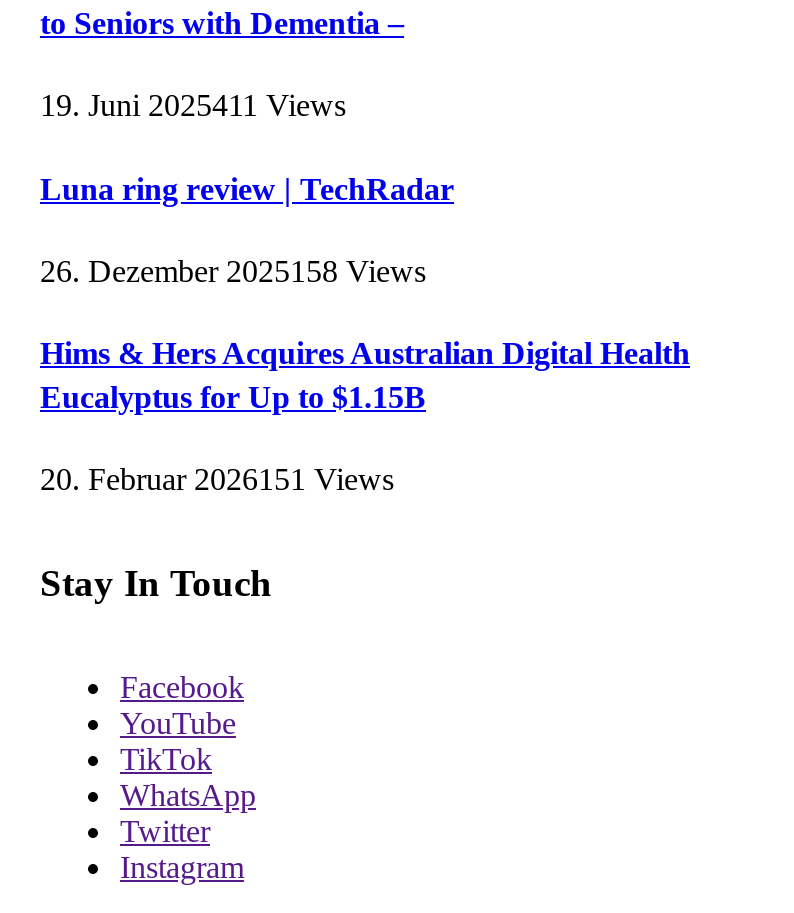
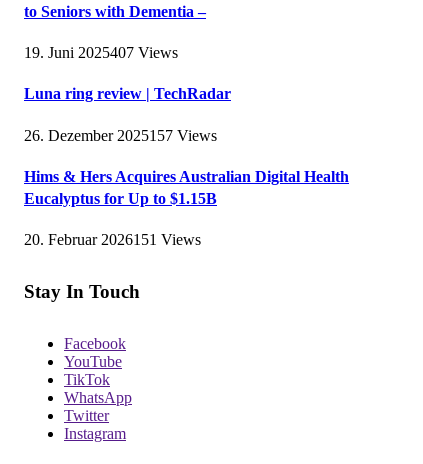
[40,88,346,122] 19. Juni 2025411 Views -> [24,44,178,61] 19. Juni 2025407 Views
[40,253,426,287] 26. Dezember 2025158 Views -> [24,127,217,144] 26. Dezember 2025157 Views

